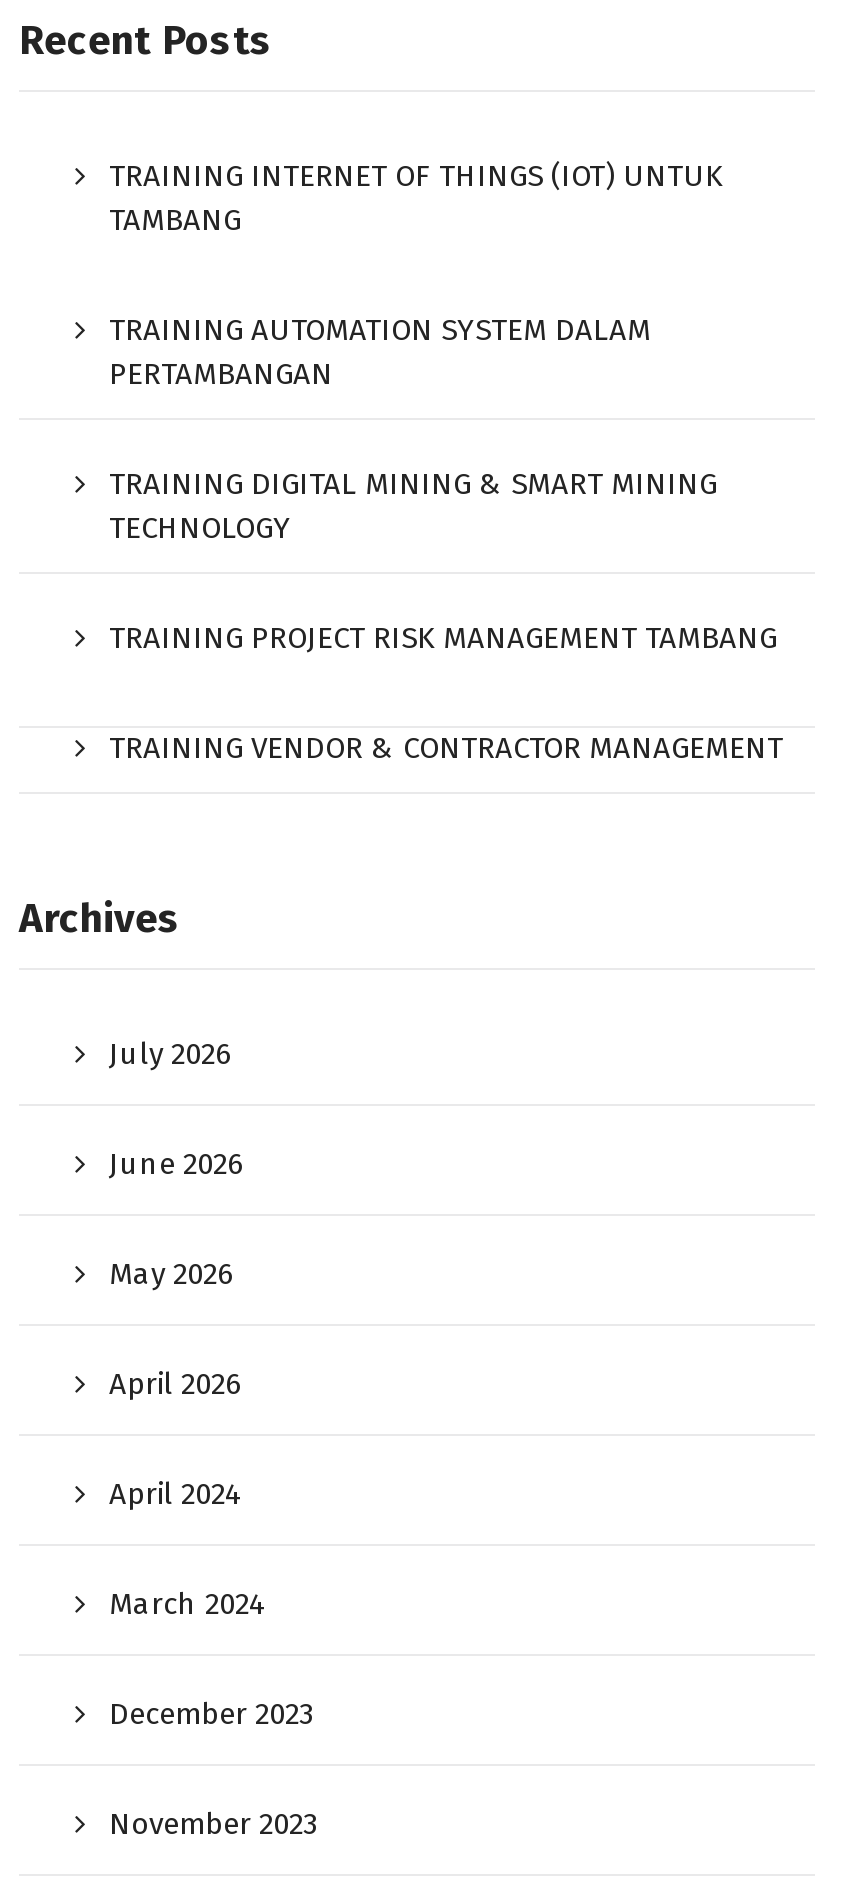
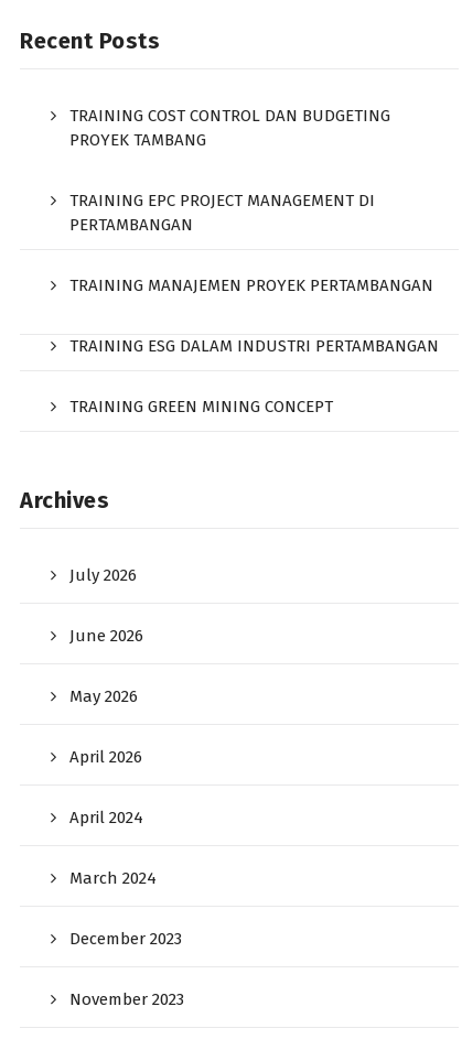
[109,158,723,238] TRAINING INTERNET OF THINGS (IOT) UNTUK | TAMBANG -> [69,106,390,150] TRAINING COST CONTROL DAN BUDGETING | PROYEK TAMBANG
[109,312,651,348] TRAINING AUTOMATION SYSTEM DALAM -> [69,191,375,210] TRAINING EPC PROJECT MANAGEMENT DI
[109,466,717,546] TRAINING DIGITAL MINING & SMART MINING | TECHNOLOGY -> [69,275,433,295] TRAINING MANAJEMEN PROYEK PERTAMBANGAN
[109,620,777,656] TRAINING PROJECT RISK MANAGEMENT TAMBANG -> [69,336,439,356] TRAINING ESG DALAM INDUSTRI PERTAMBANGAN
[109,730,783,766] TRAINING VENDOR & CONTRACTOR MANAGEMENT -> [69,397,333,416] TRAINING GREEN MINING CONCEPT

